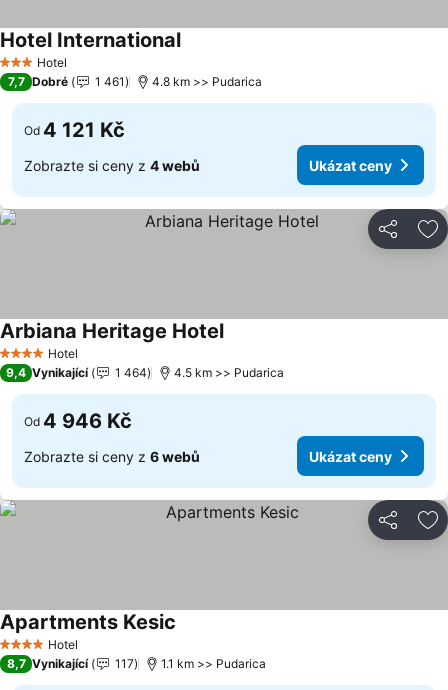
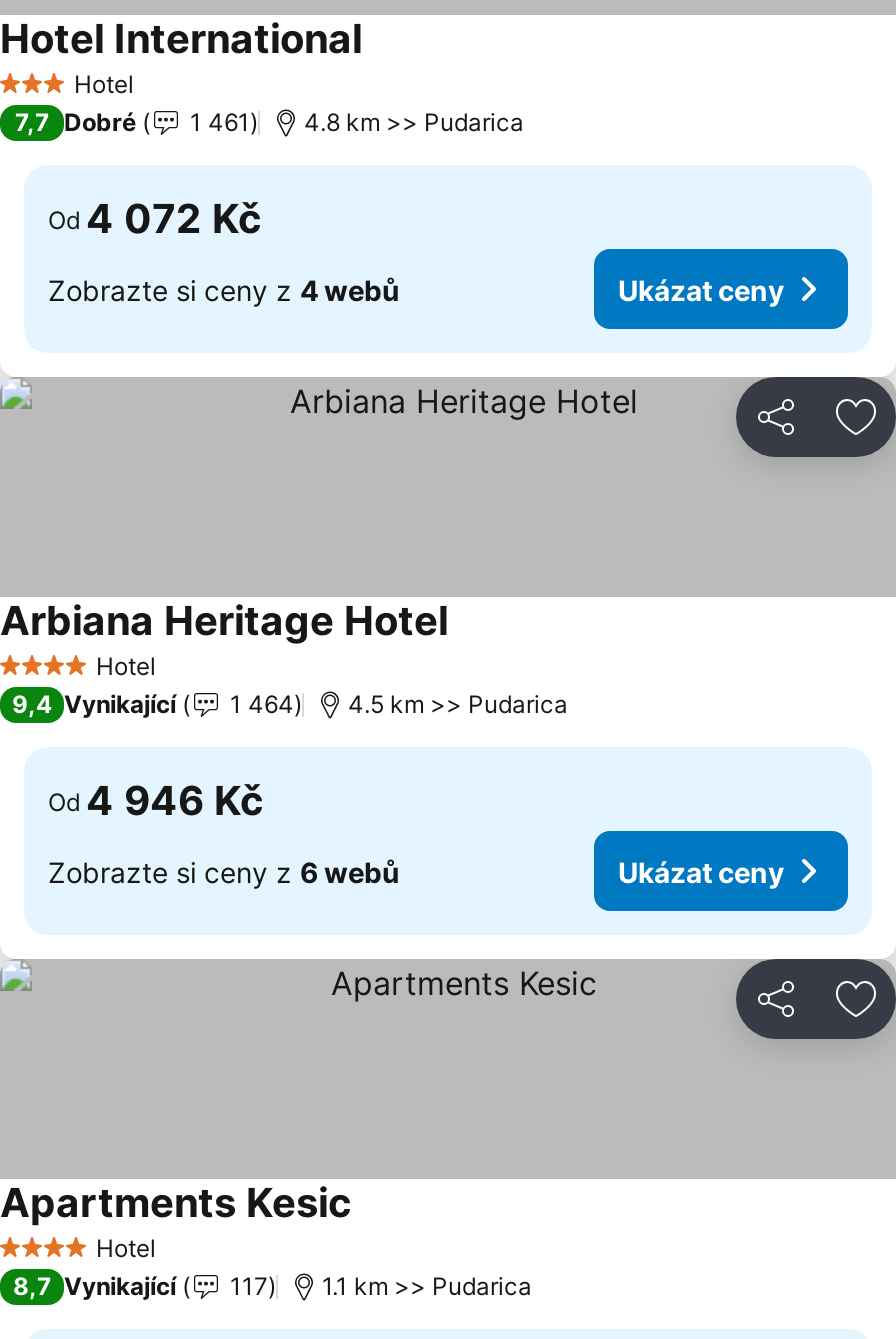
[24,118,125,142] Od 4 121 Kč -> [48,195,262,243] Od 4 072 Kč

